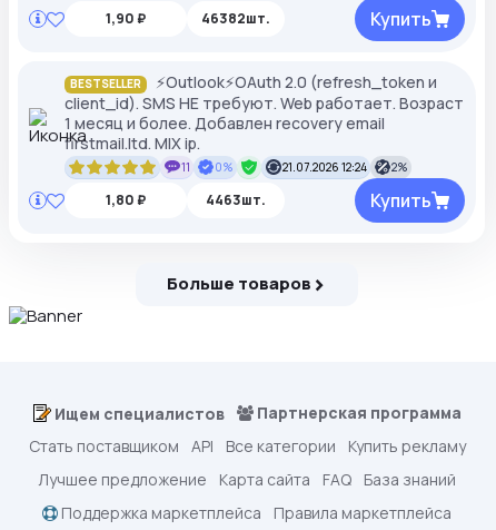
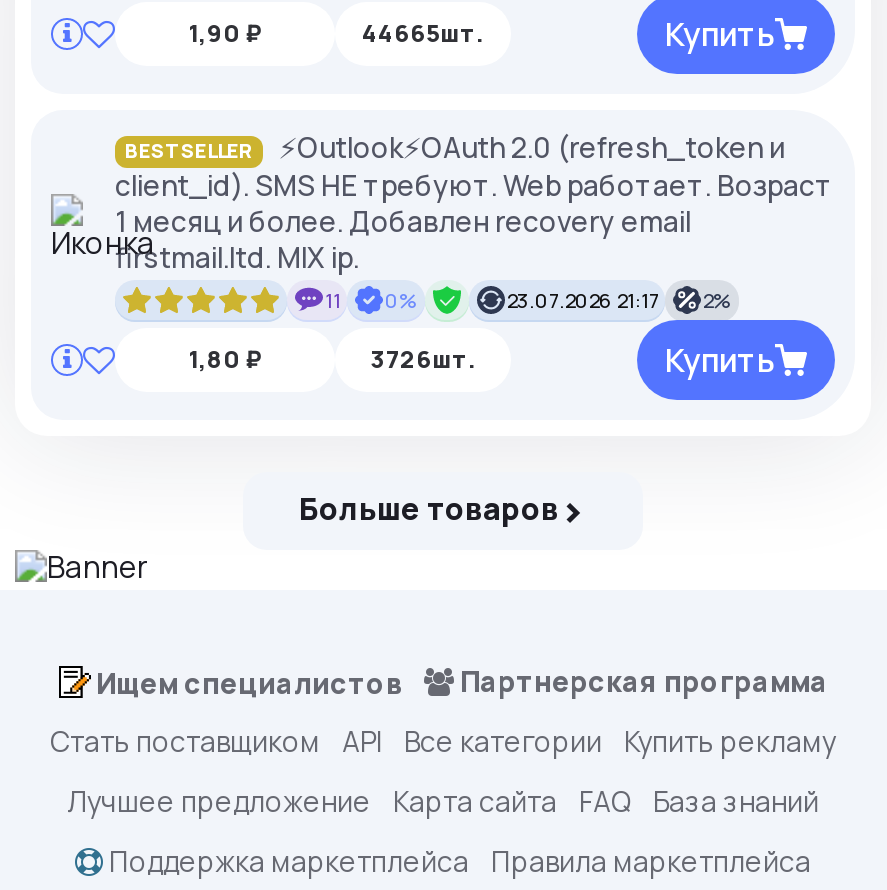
[201,9,270,28] 46382шт. -> [362,17,484,51] 44665шт.
[282,159,408,174] 21.07.2026 12:24 2% -> [507,285,733,313] 23.07.2026 21:17 2%
[206,190,266,209] 4463шт. -> [370,341,476,375] 3726шт.

